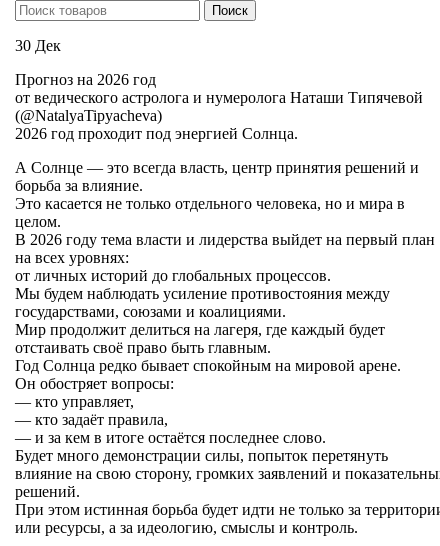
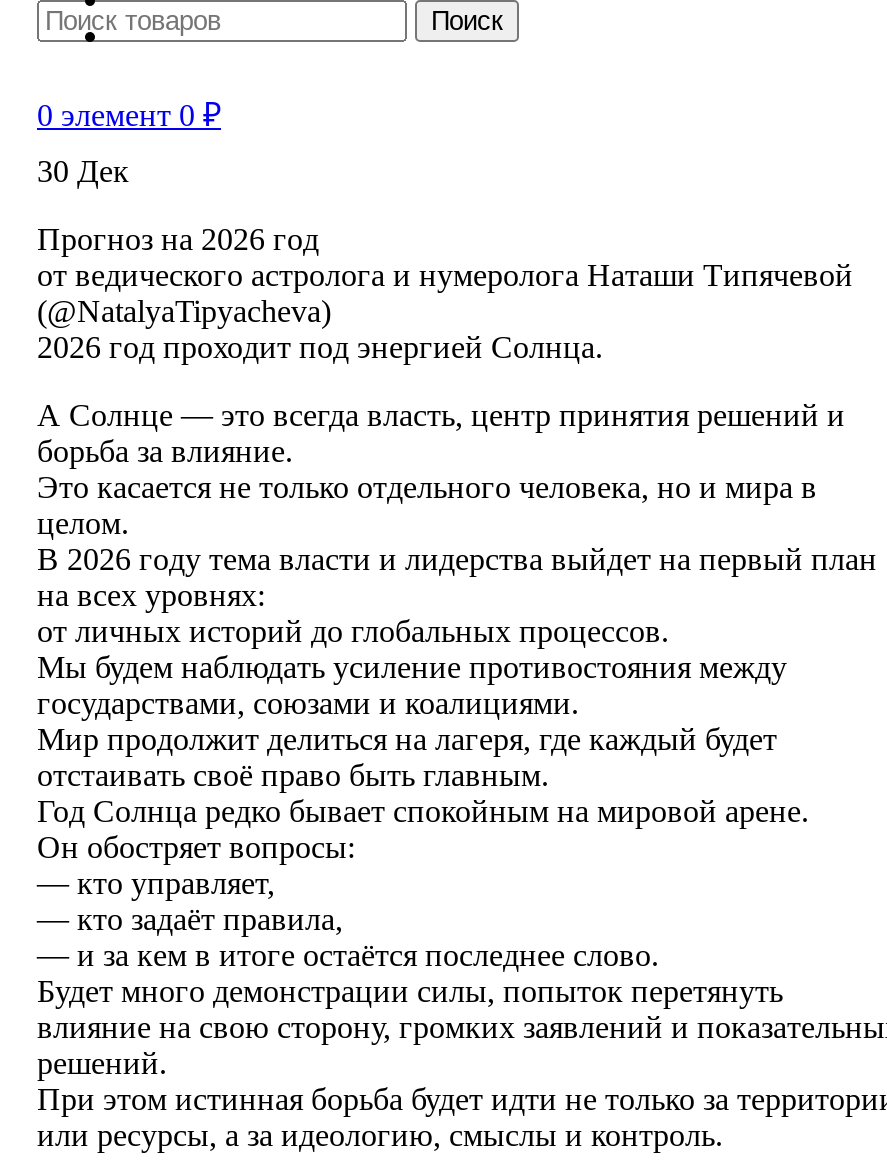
none -> [37,98,221,132] 0 элемент 0 ₽

